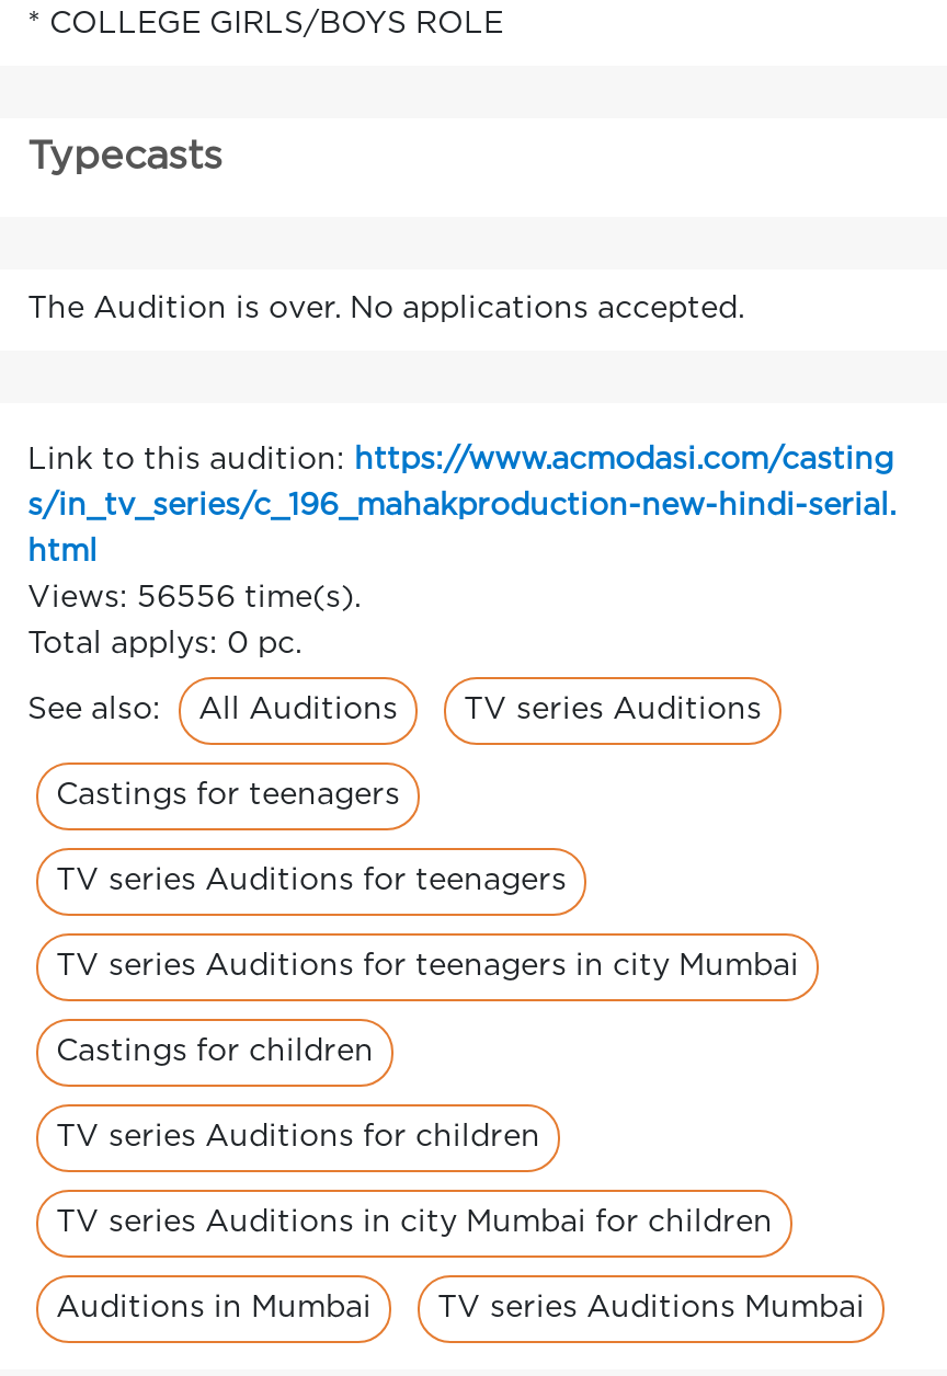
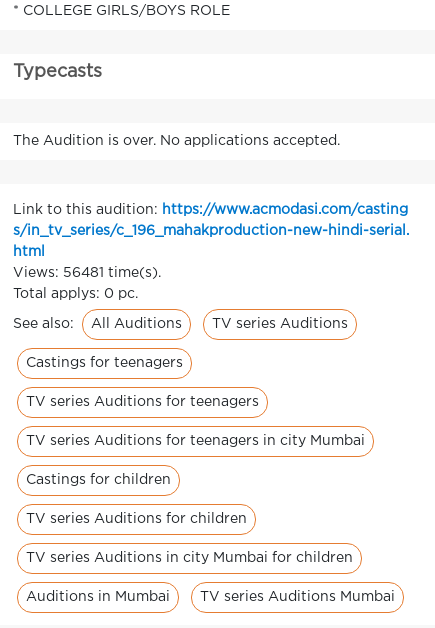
[27,585,361,611] Views: 56556 time(s). -> [13,267,161,279] Views: 56481 time(s).

